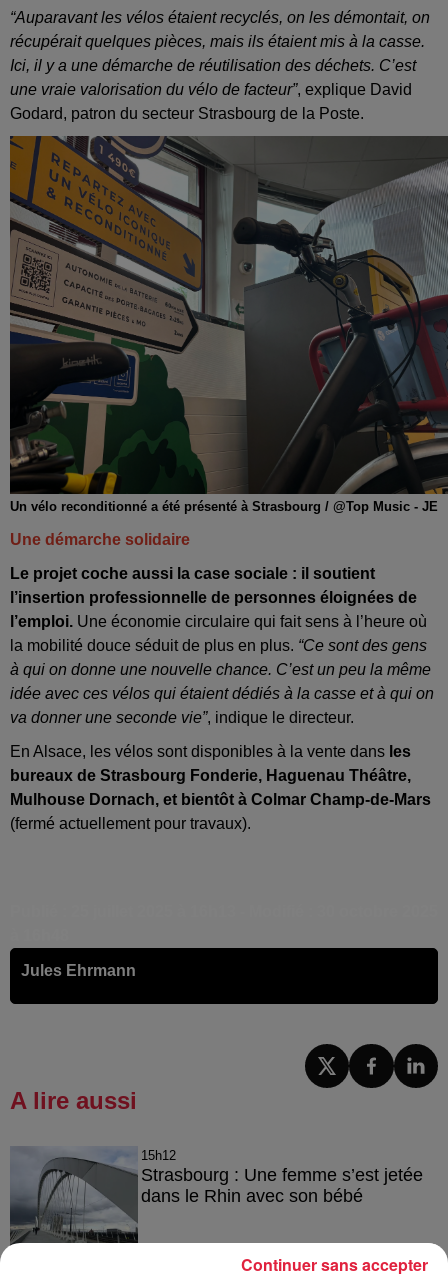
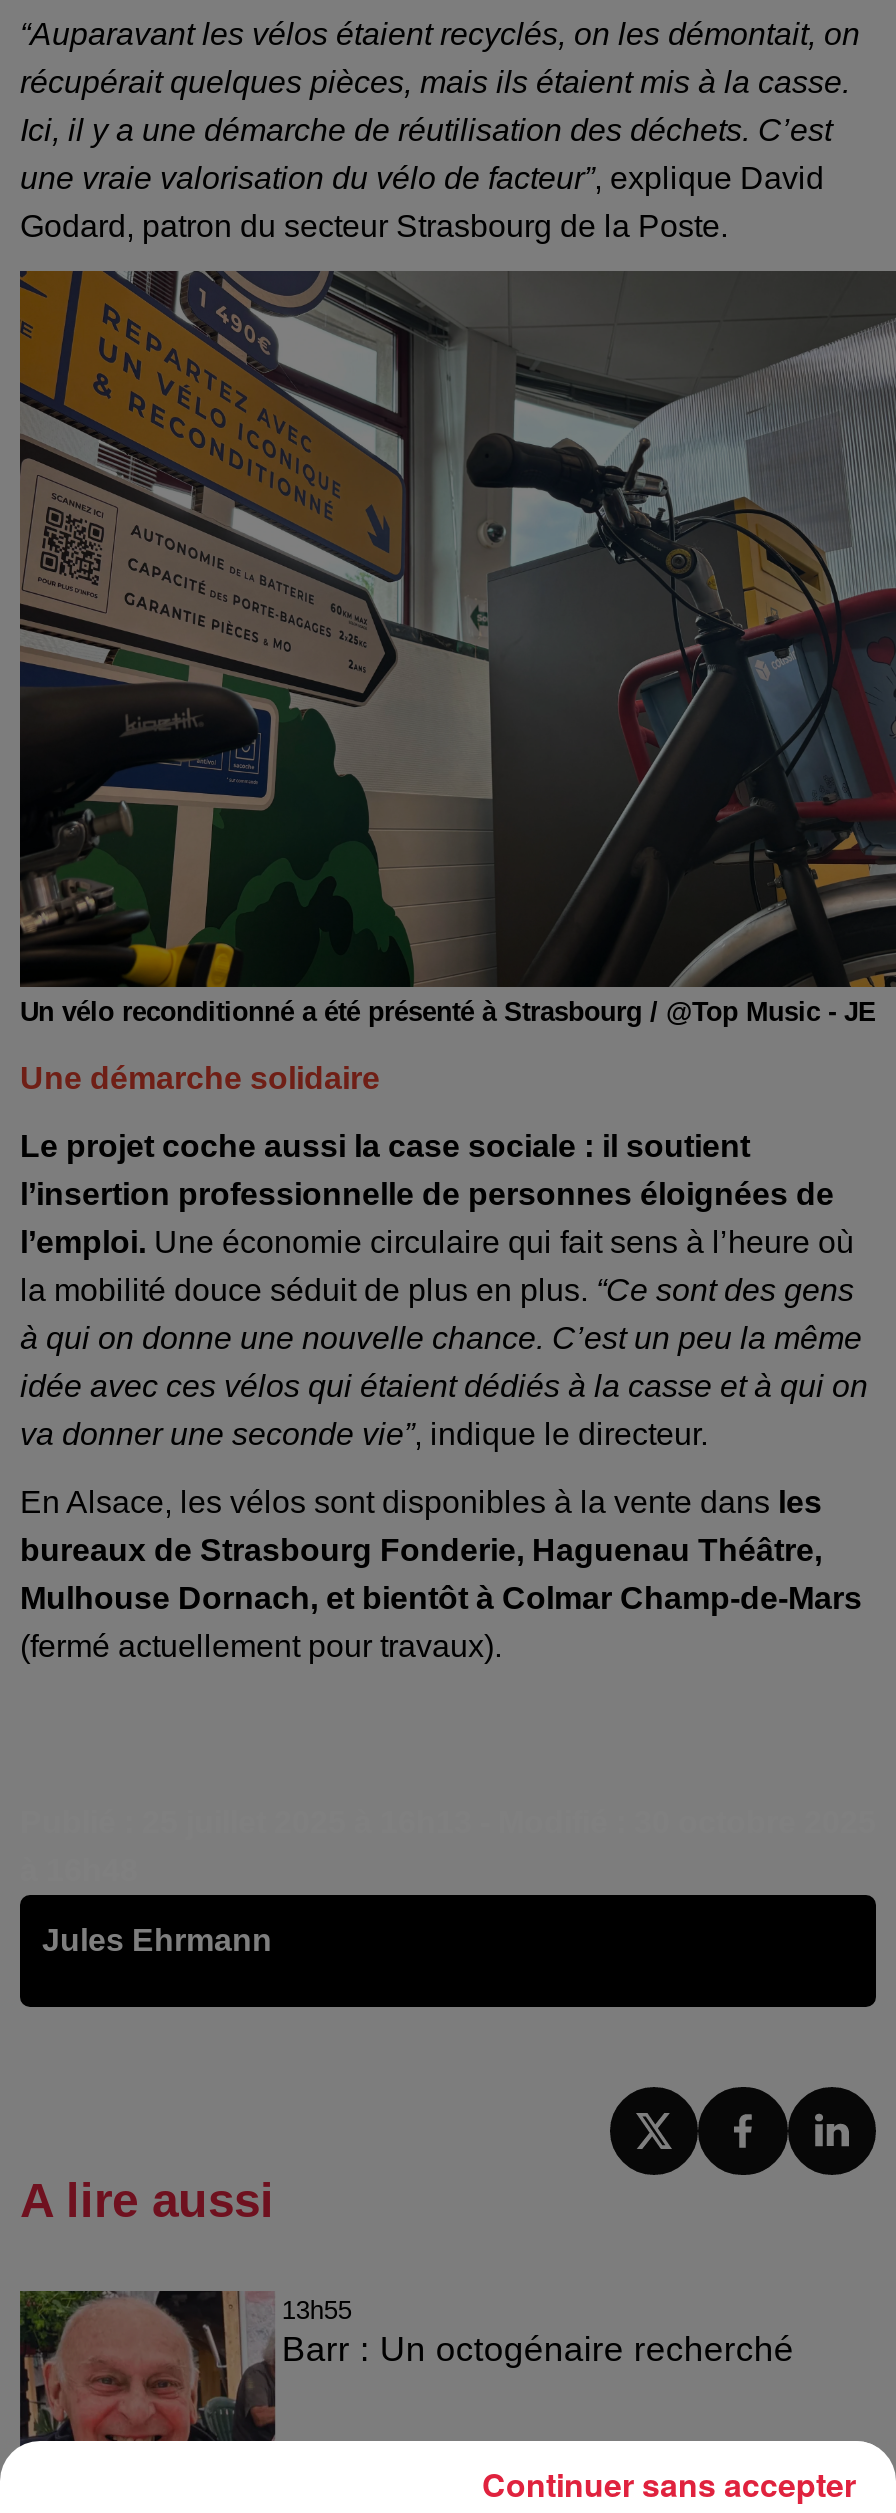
[11,1148,423,1243] [image] | 15h12 | Strasbourg : Une femme s’est jetée | dans le Rhin avec son bébé -> [20,2289,794,2441] [image] | 13h55 | Barr : Un octogénaire recherché

